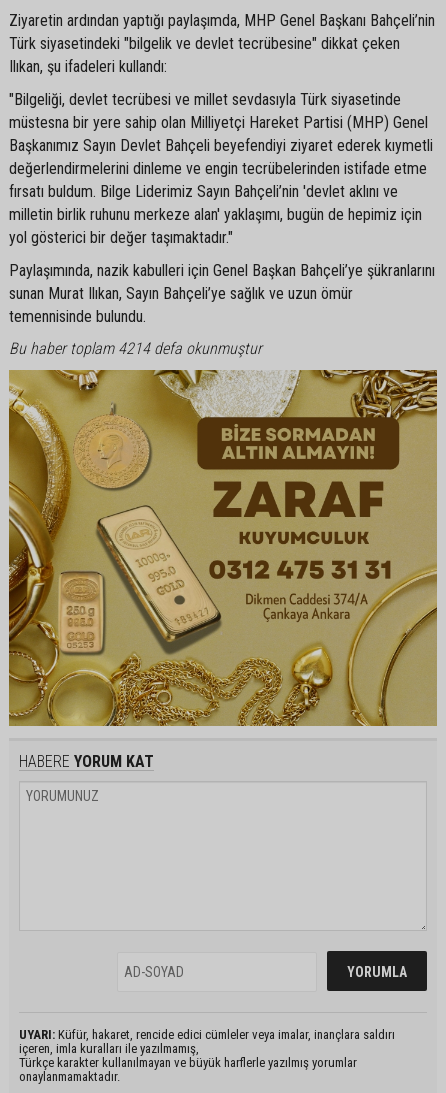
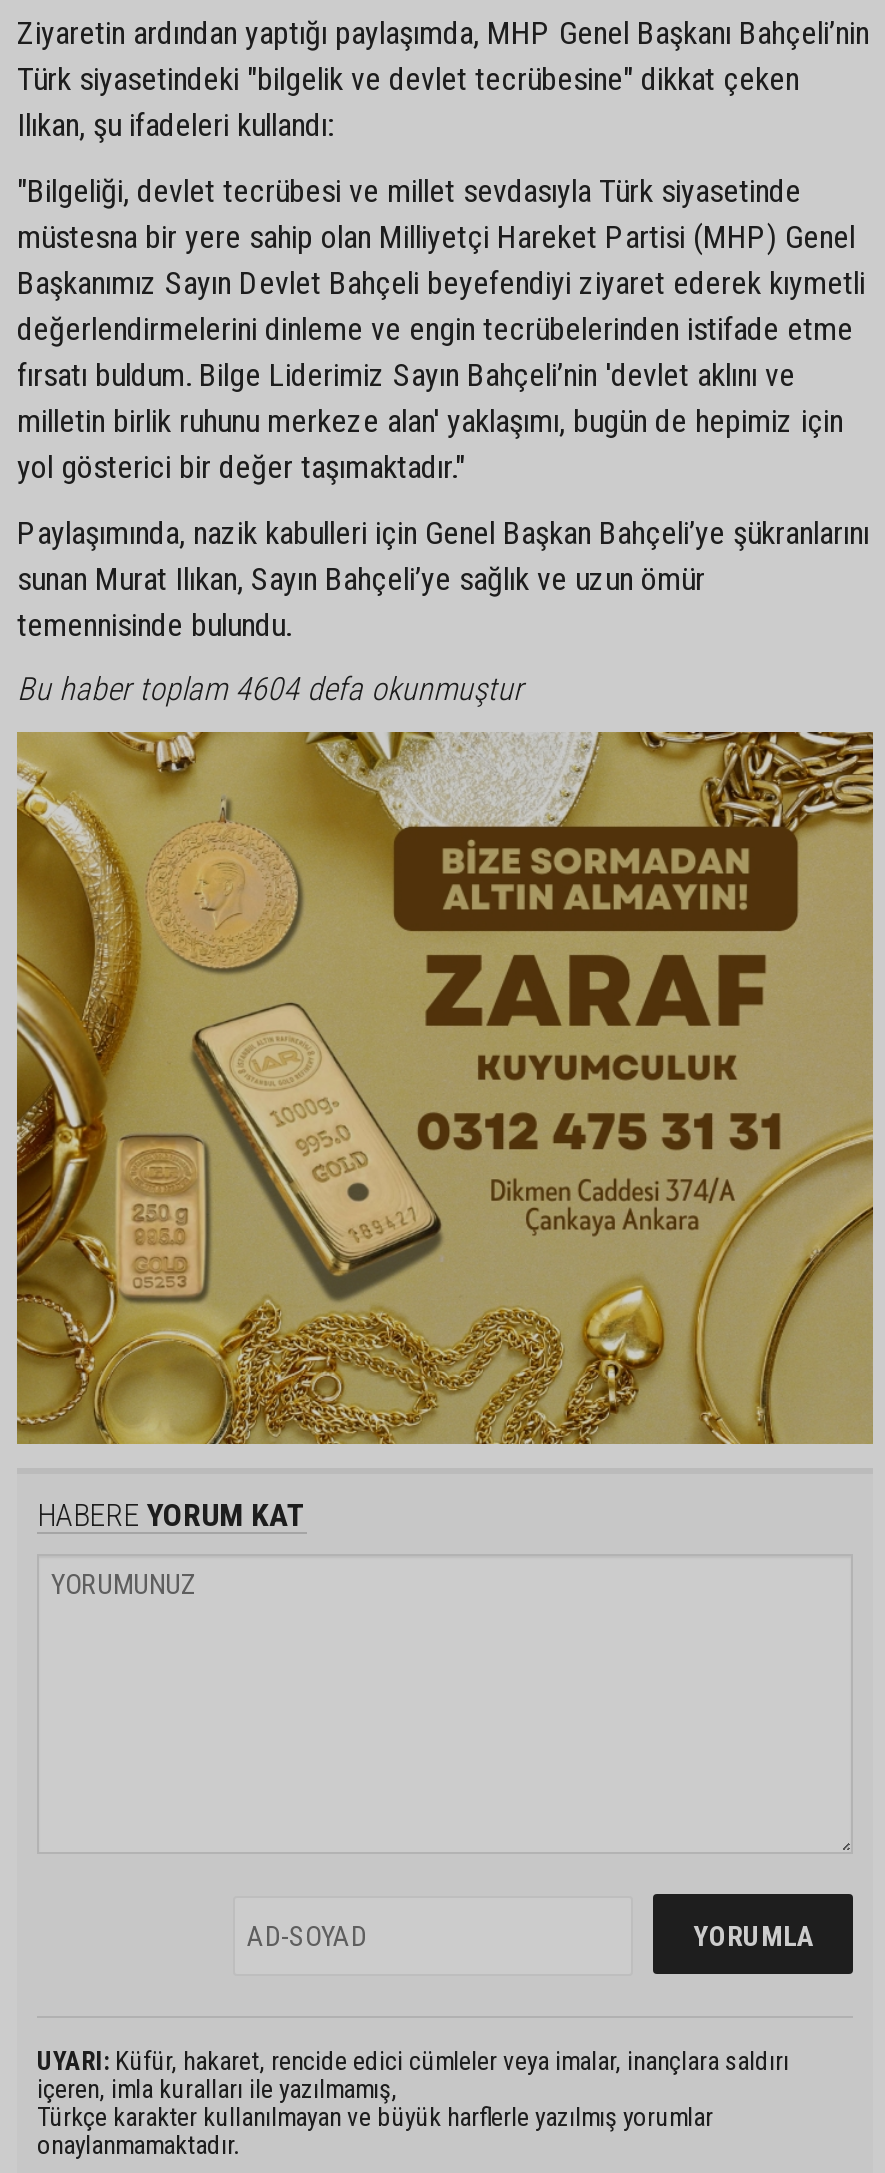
[9,339,262,358] Bu haber toplam 4214 defa okunmuştur -> [17,669,523,707] Bu haber toplam 4604 defa okunmuştur

